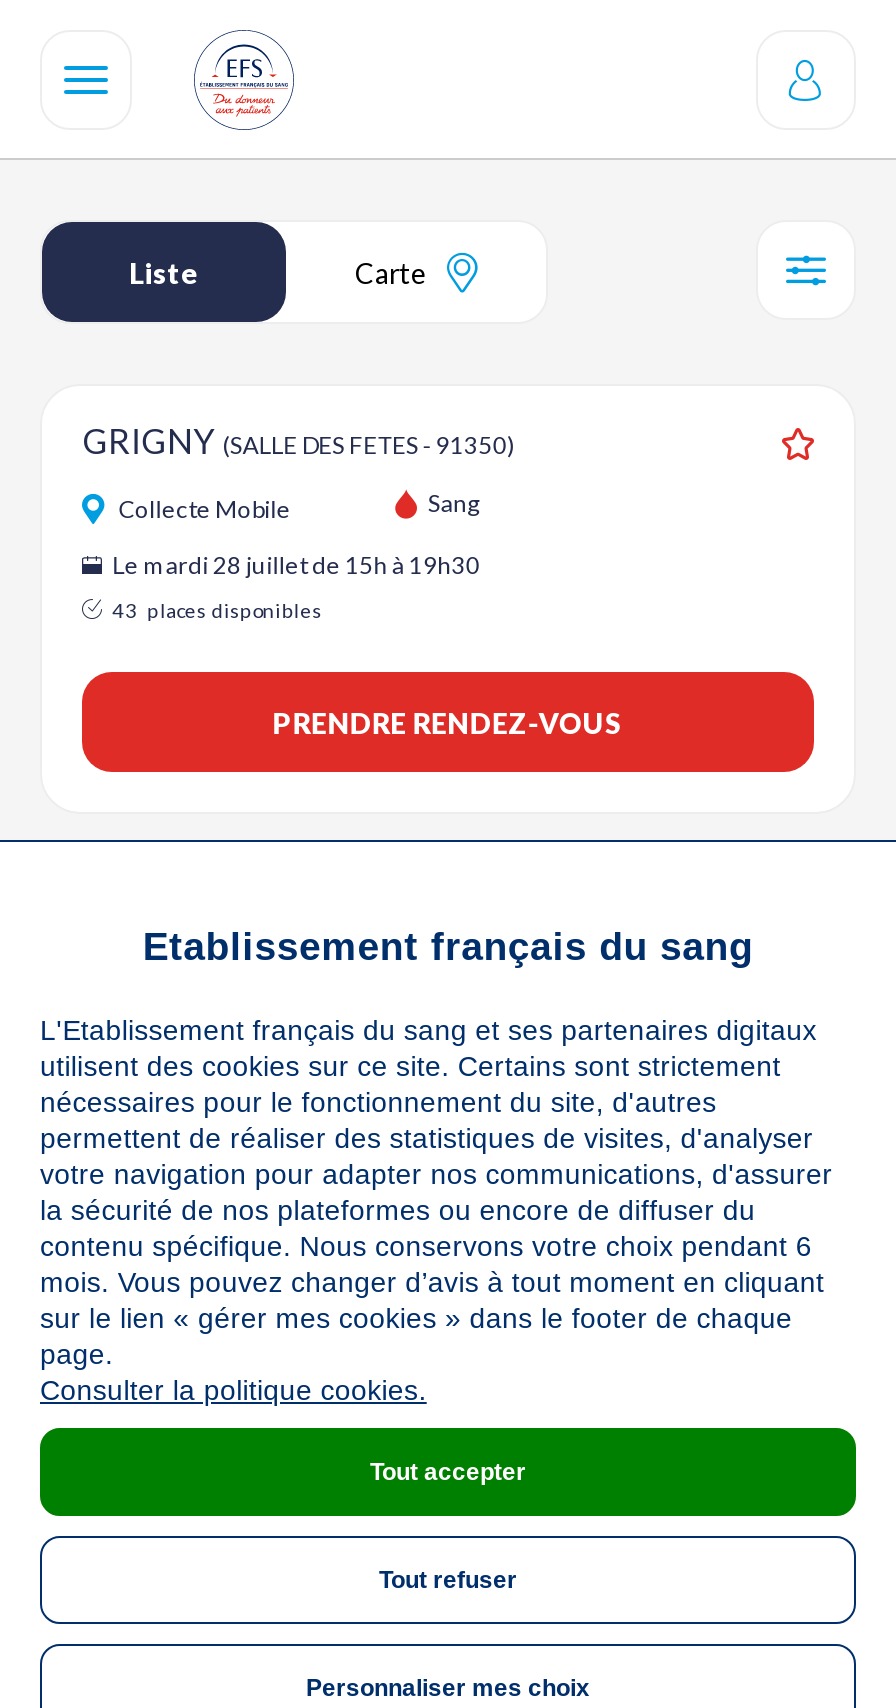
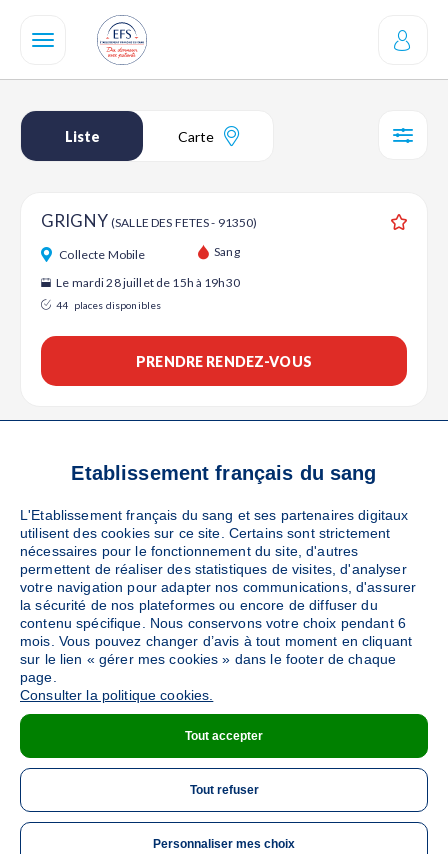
[113,598,322,622] 43 places disponibles -> [56,299,161,311] 44 places disponibles

